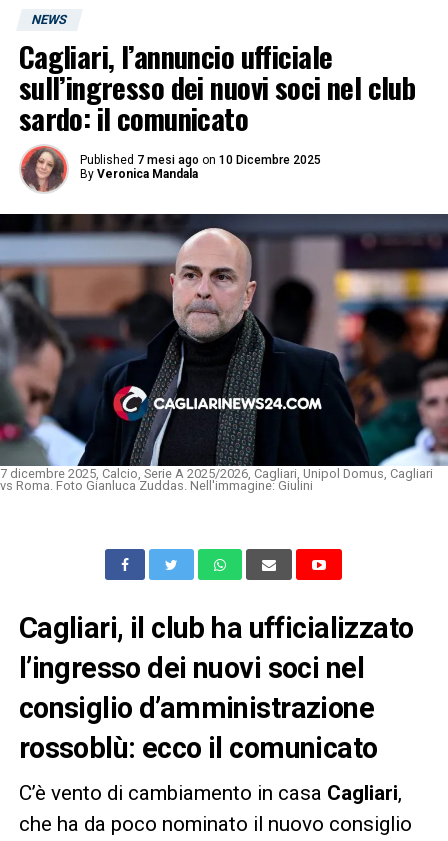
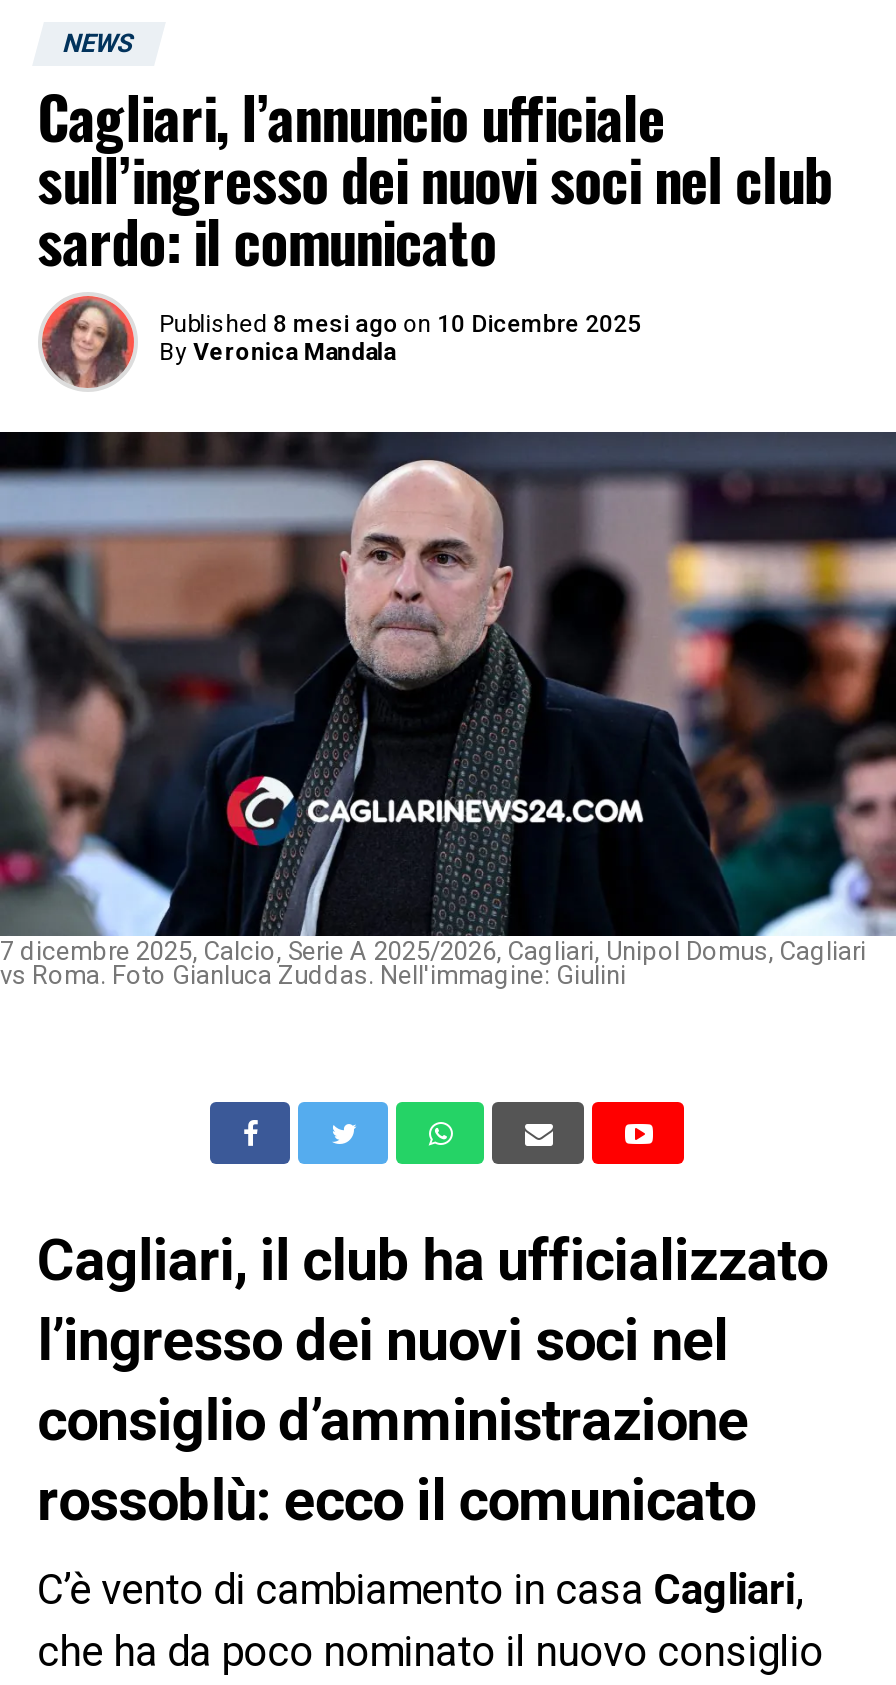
[80,153,321,167] Published 7 mesi ago on 10 Dicembre 2025 -> [159,310,641,338] Published 8 mesi ago on 10 Dicembre 2025

